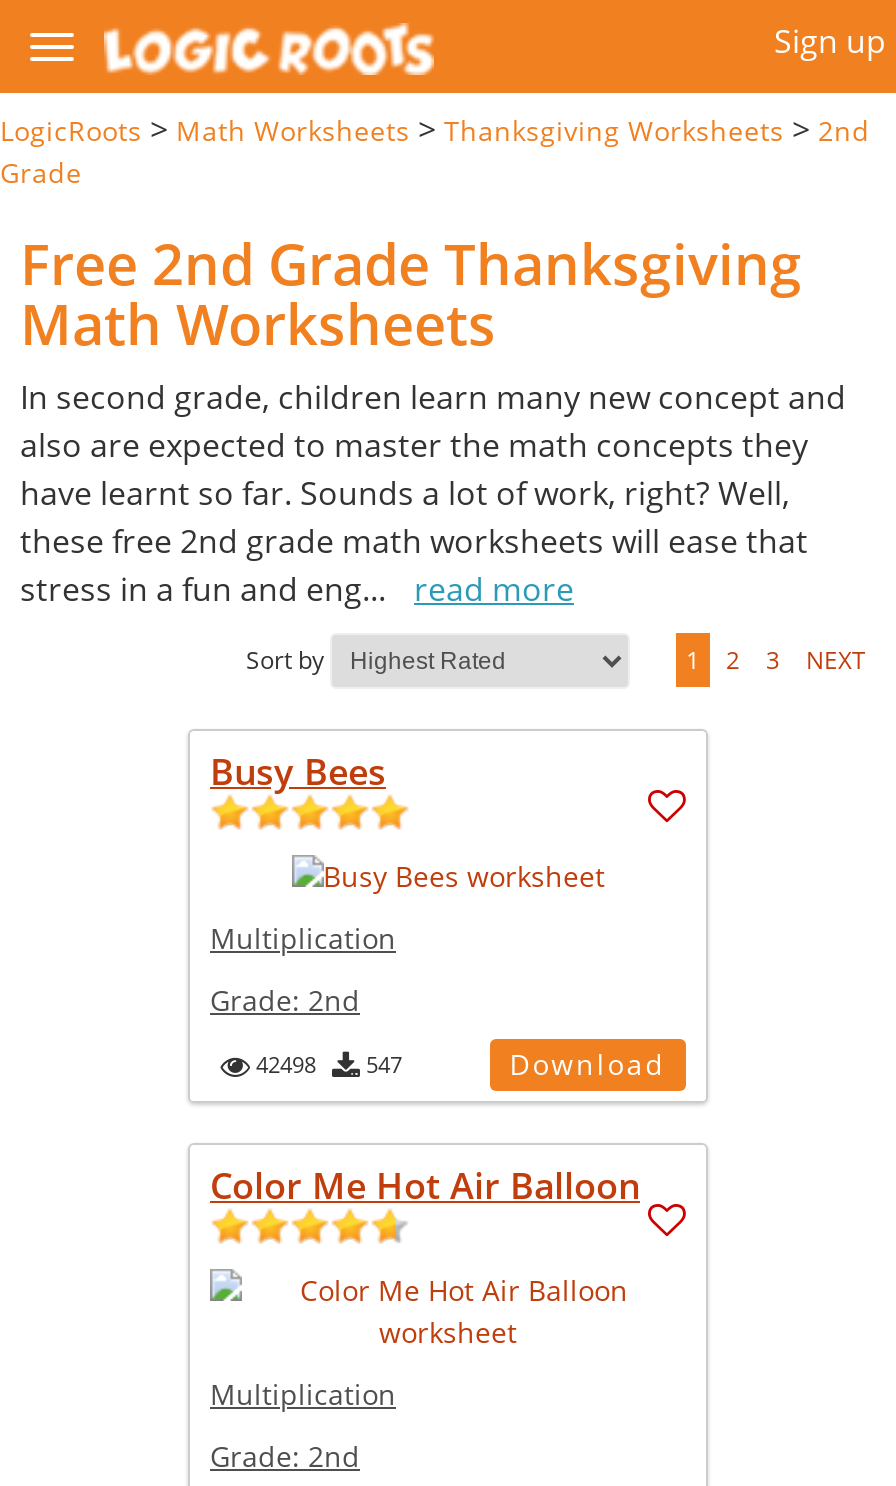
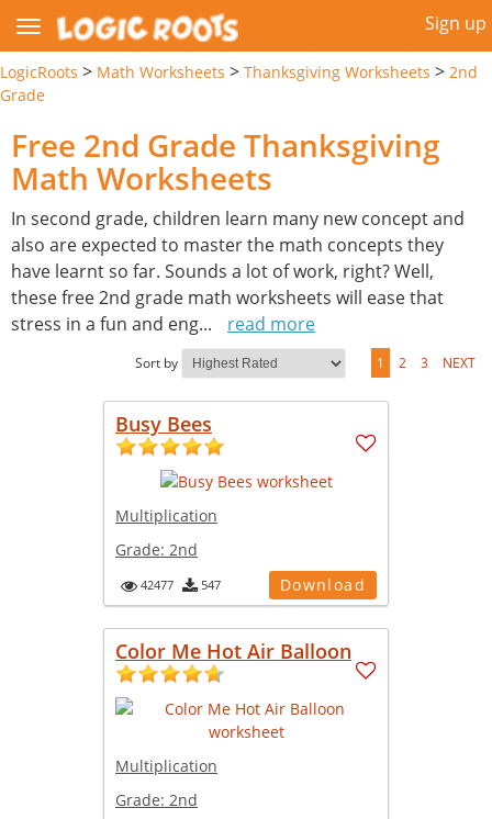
[256,1048,402,1078] 42498 547 -> [141,576,221,592] 42477 547

